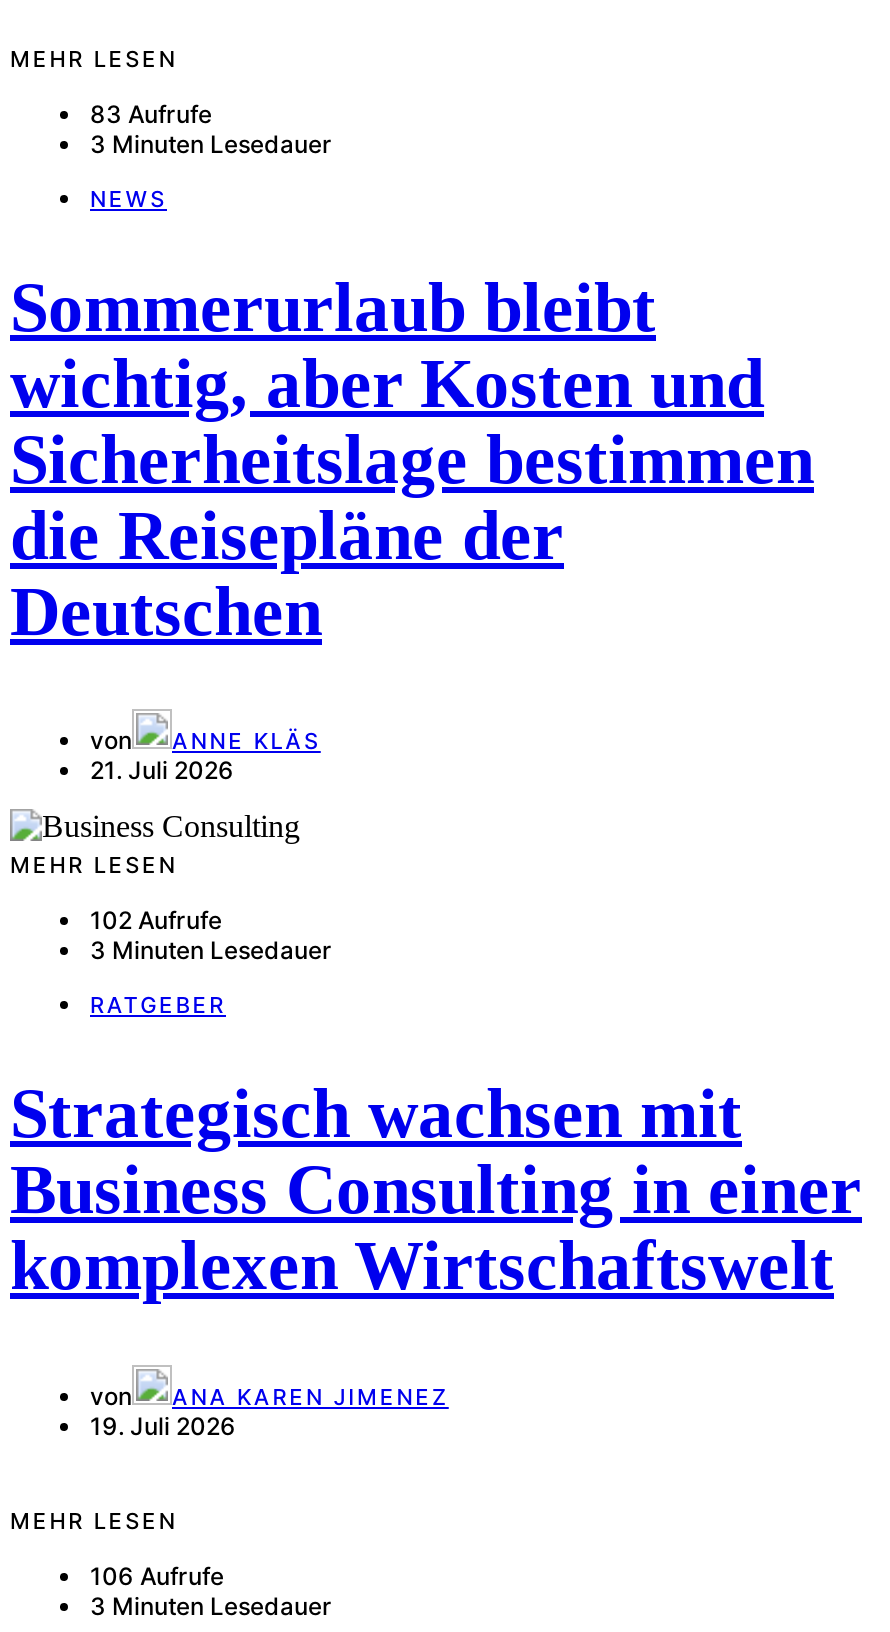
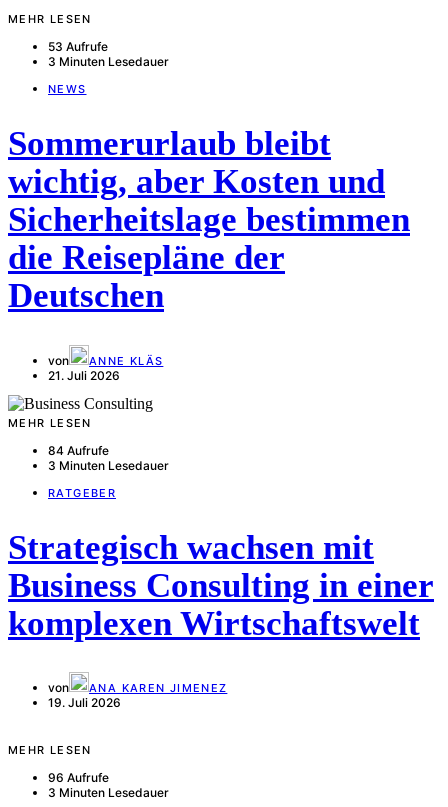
[90,99,212,129] 83 Aufrufe -> [48,39,108,54] 53 Aufrufe
[90,905,222,935] 102 Aufrufe -> [48,443,109,458] 84 Aufrufe
[90,1560,224,1590] 106 Aufrufe -> [48,770,109,785] 96 Aufrufe

